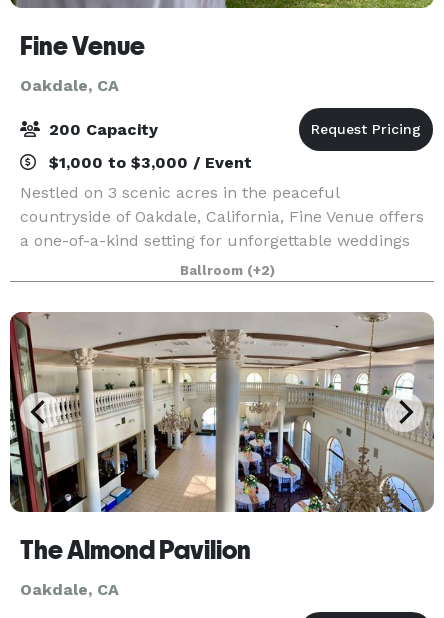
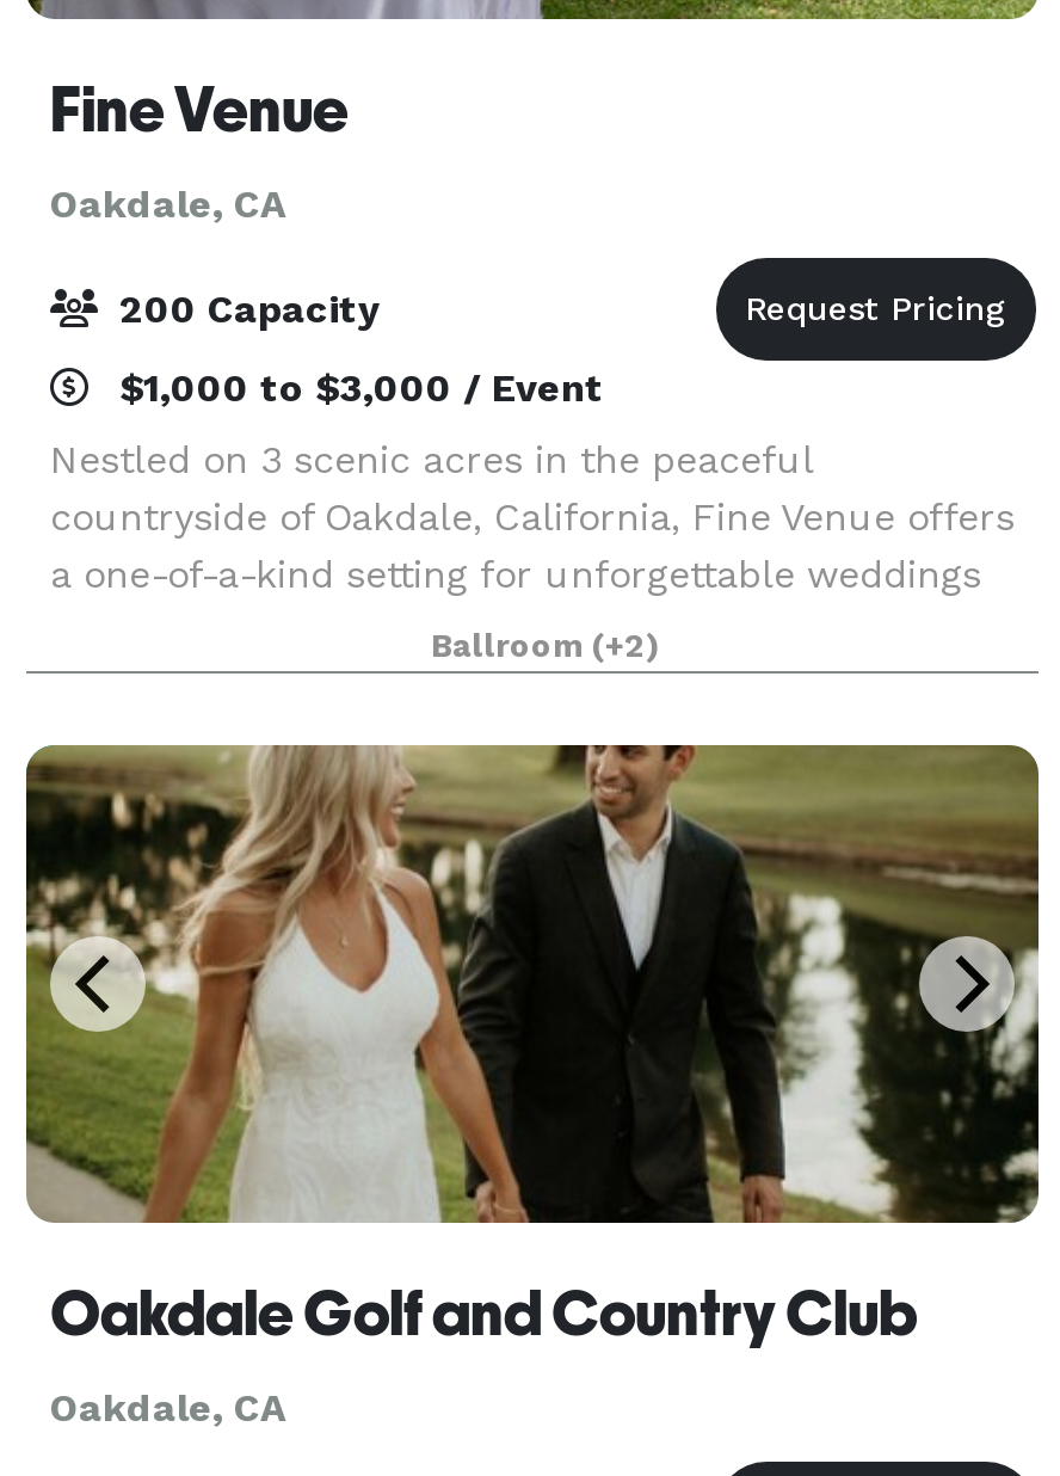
[9,312,435,565] [image] | The Almond Pavilion -> [24,745,1039,1349] [image] | Oakdale Golf and Country Club

